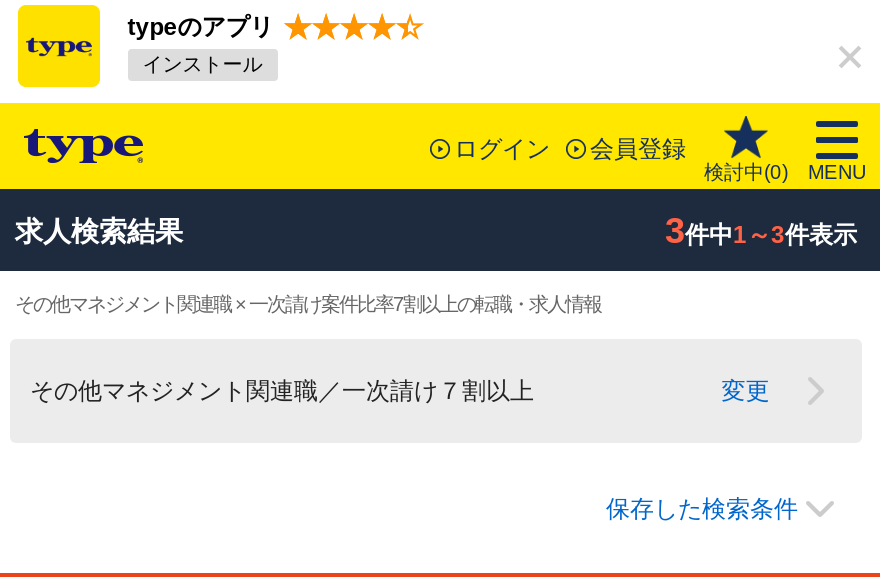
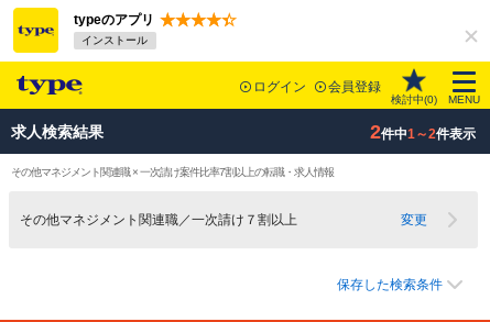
[665,211,857,251] 3件中1～3件表示 -> [369,121,475,143] 2件中1～2件表示

